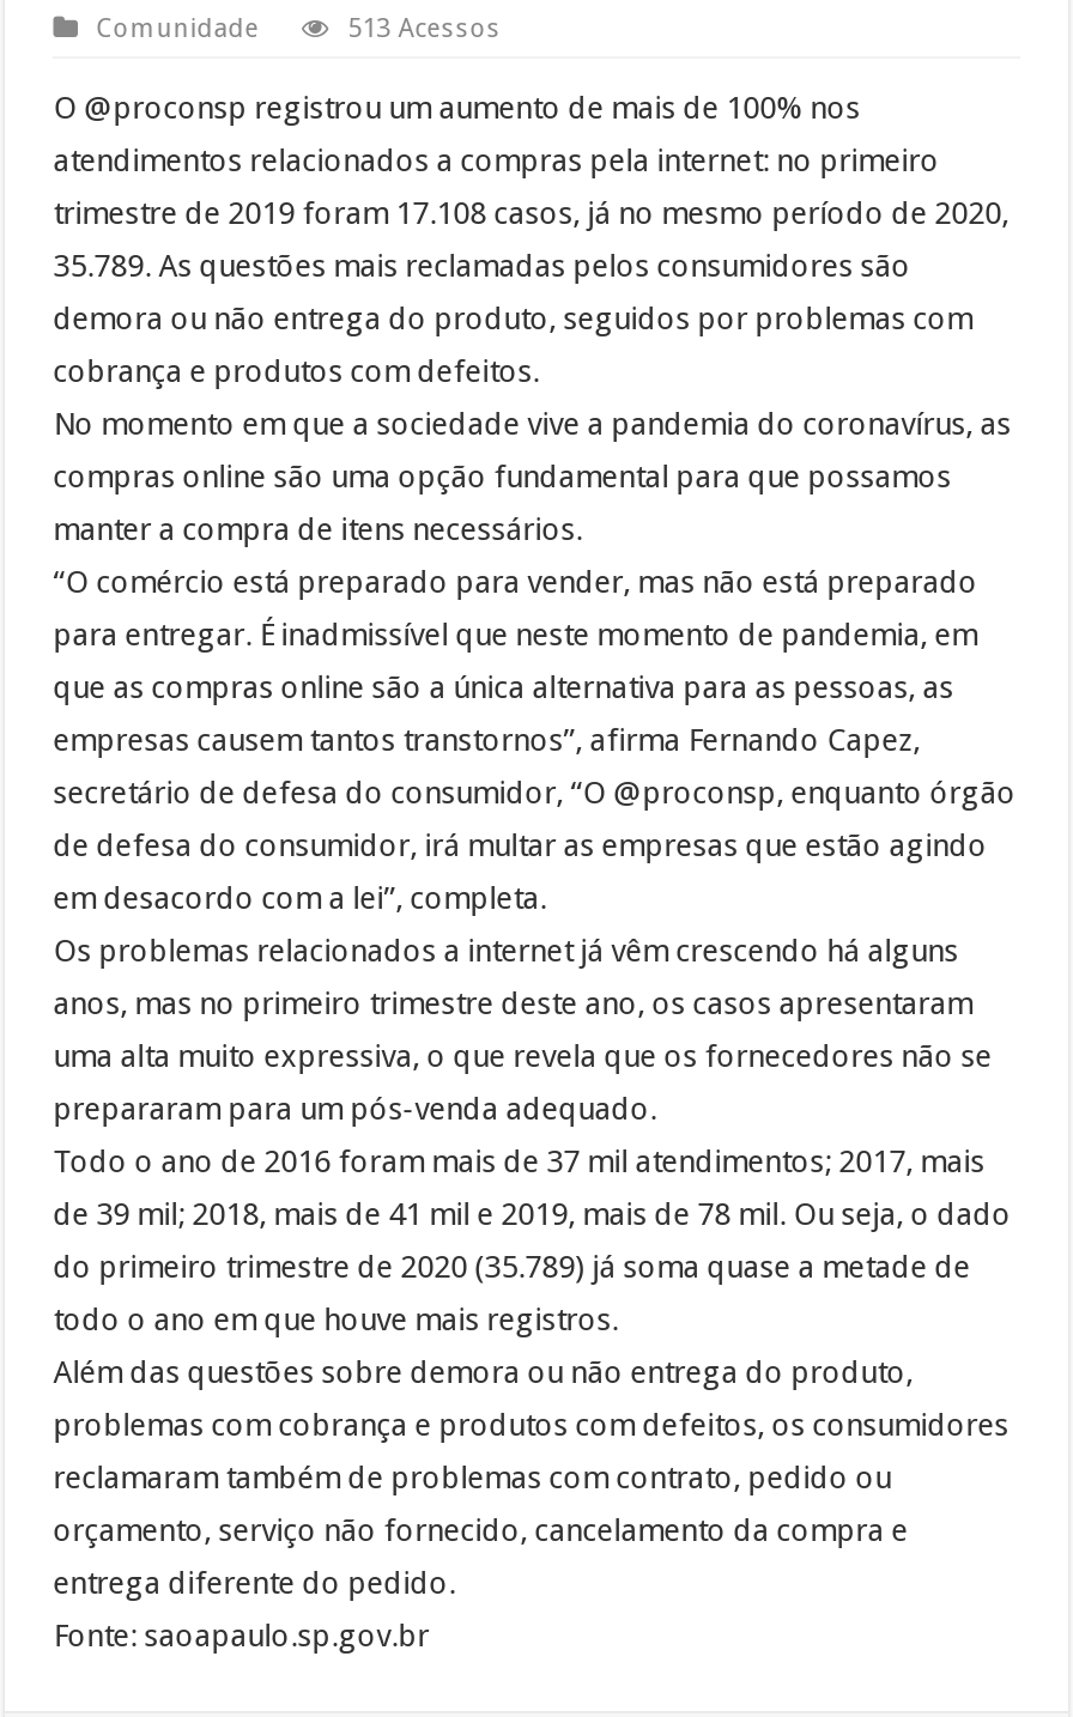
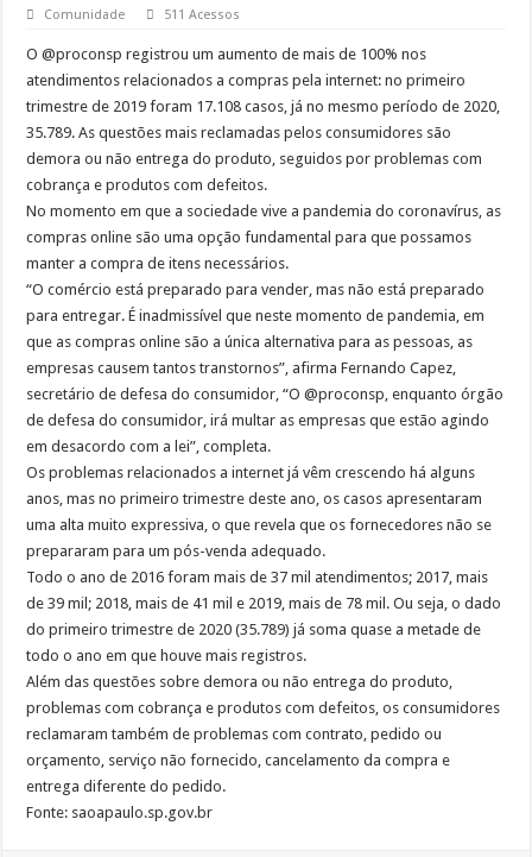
[348,13,501,44] 513 Acessos -> [164,7,240,23] 511 Acessos

